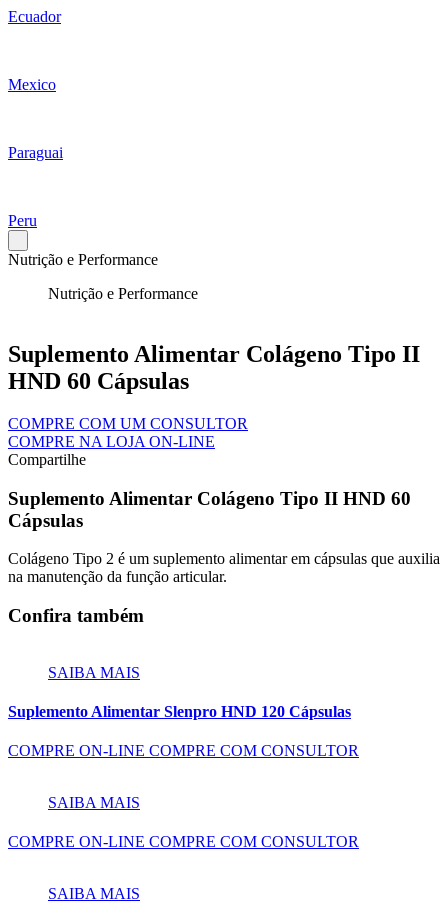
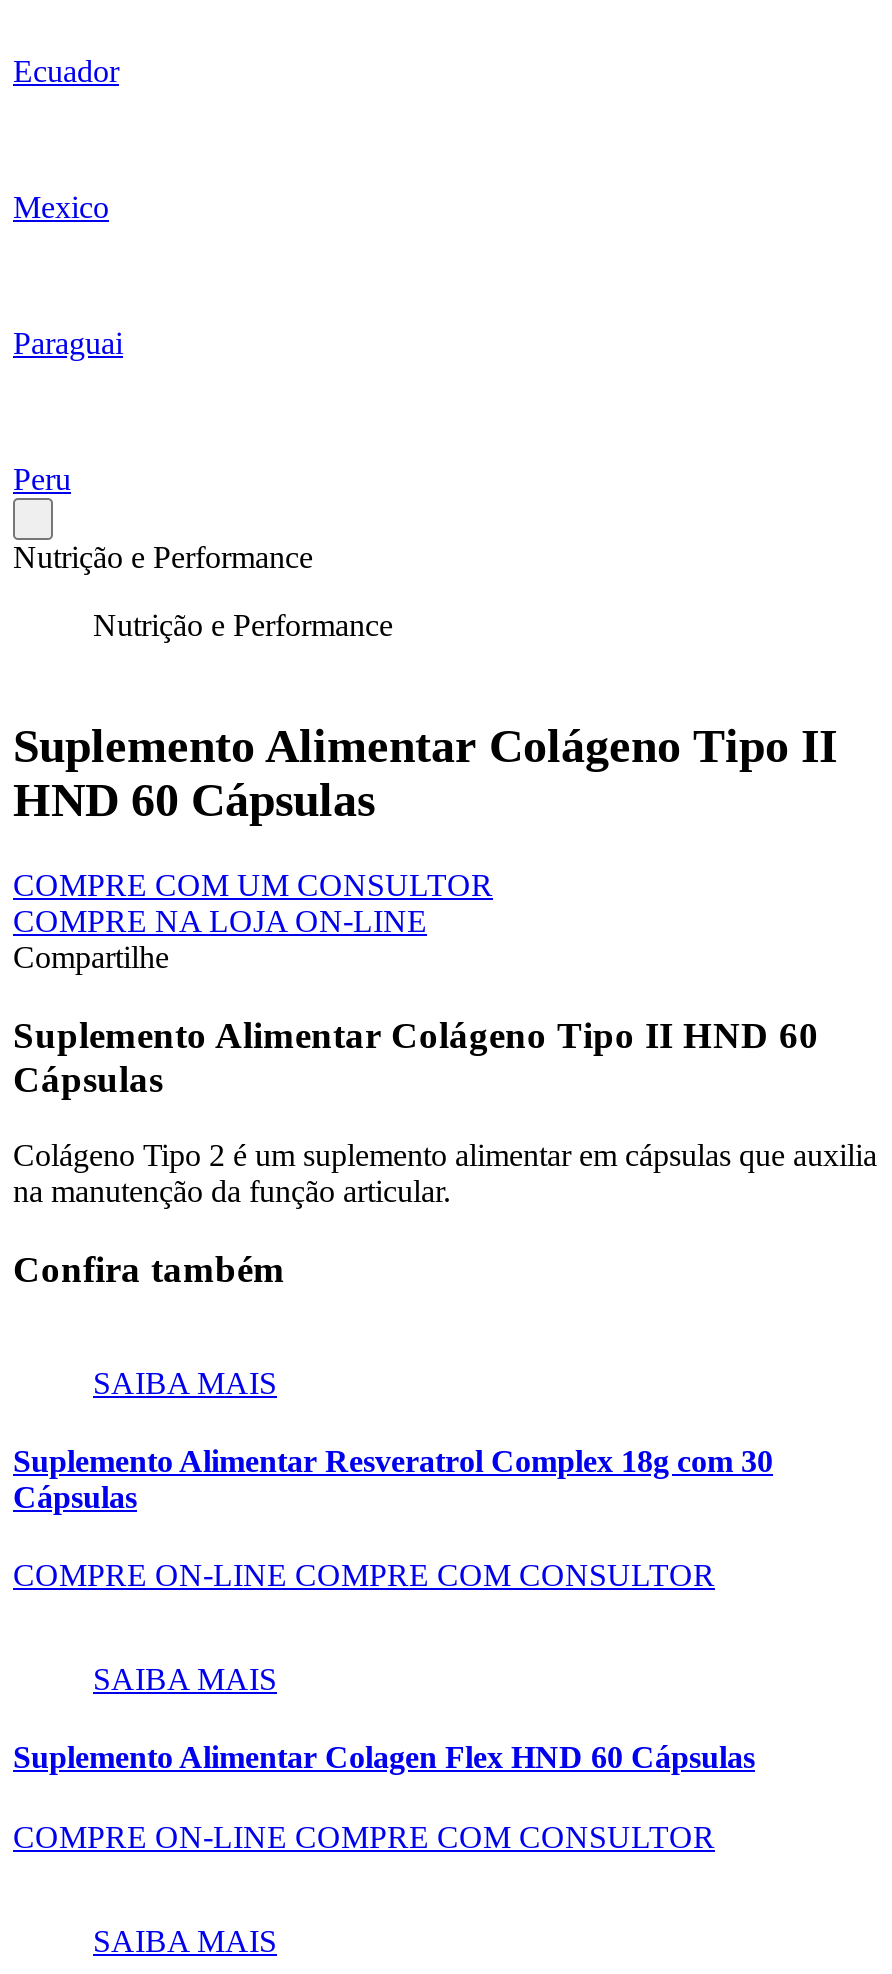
[8,703,351,720] Suplemento Alimentar Slenpro HND 120 Cápsulas -> [13,1444,773,1514] Suplemento Alimentar Resveratrol Complex 18g com 30 | Cápsulas
none -> [13,1741,755,1775] Suplemento Alimentar Colagen Flex HND 60 Cápsulas

